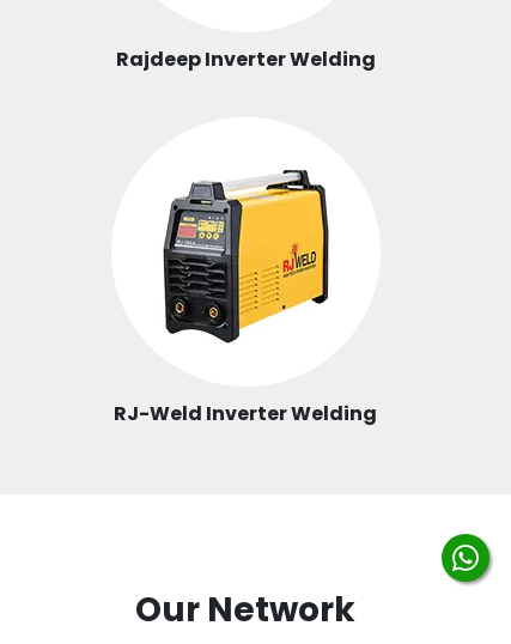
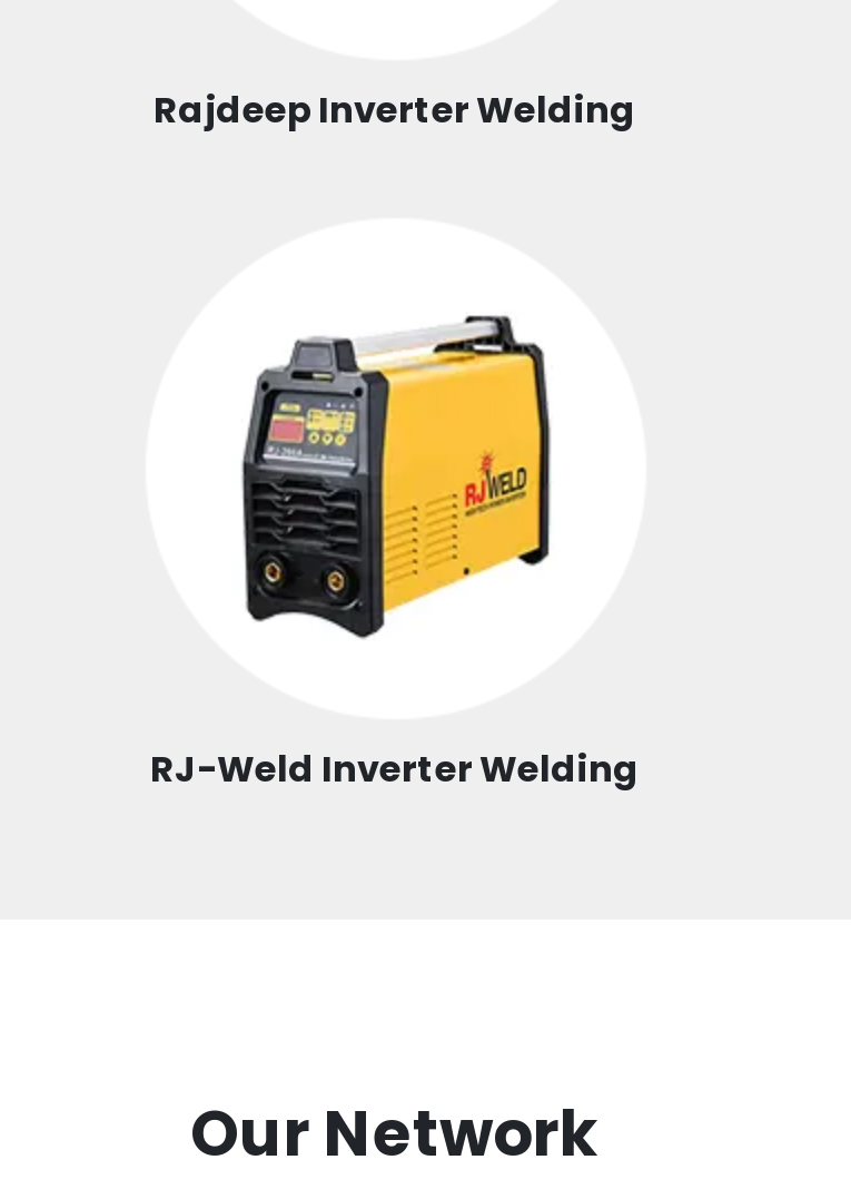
[440,533,493,585] [image] -> none

